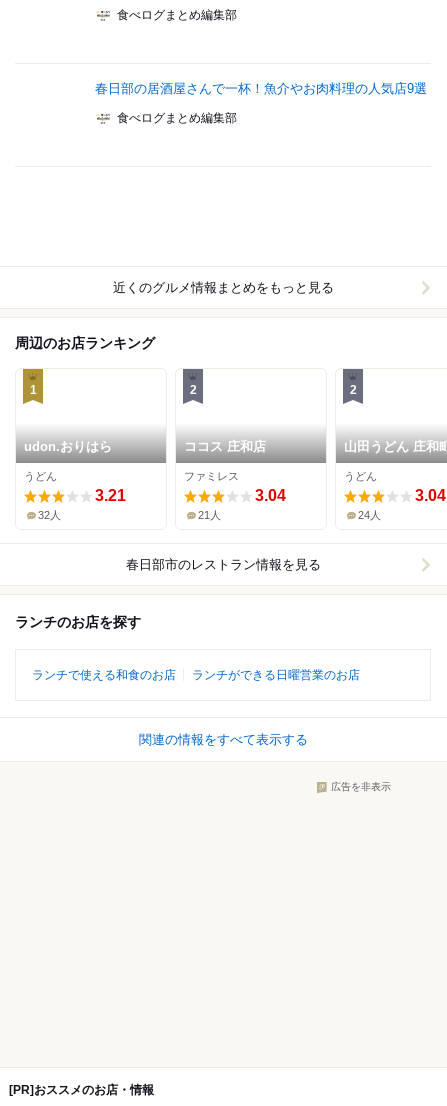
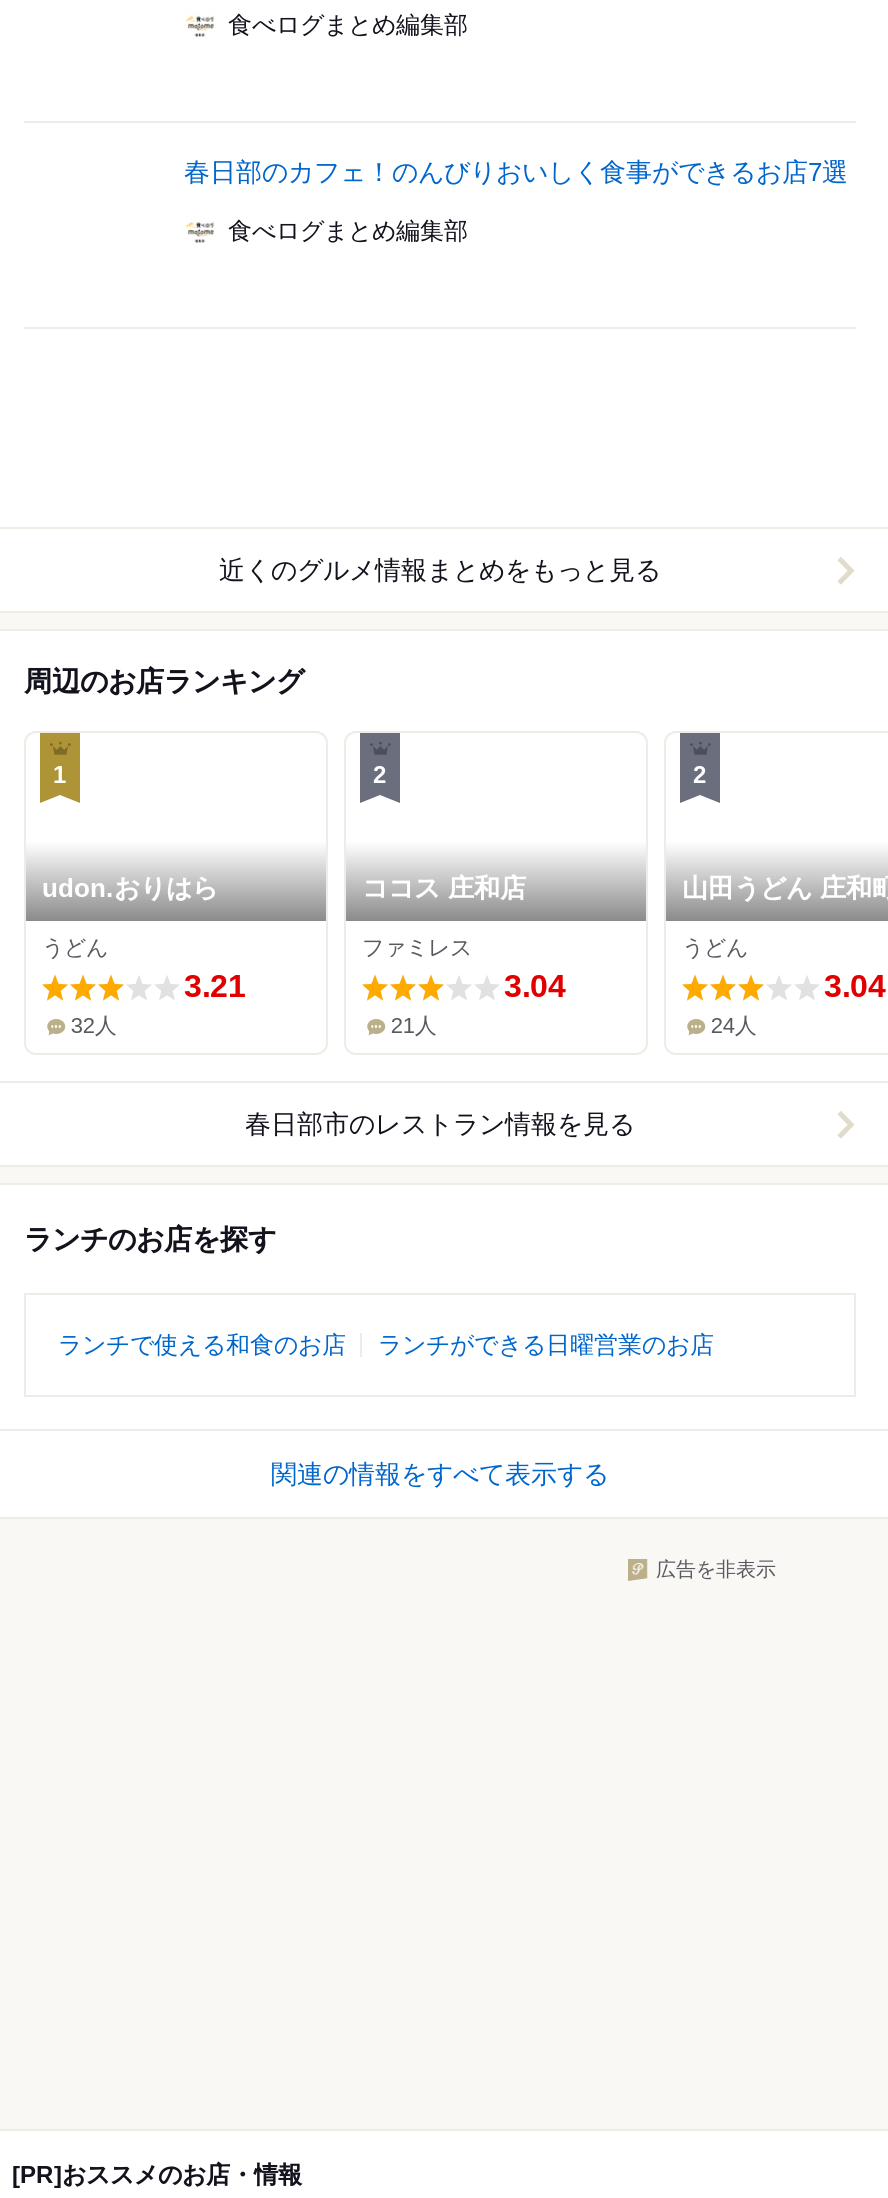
[95,81,427,96] 春日部の居酒屋さんで一杯！魚介やお肉料理の人気店9選 -> [184,158,848,188] 春日部のカフェ！のんびりおいしく食事ができるお店7選

